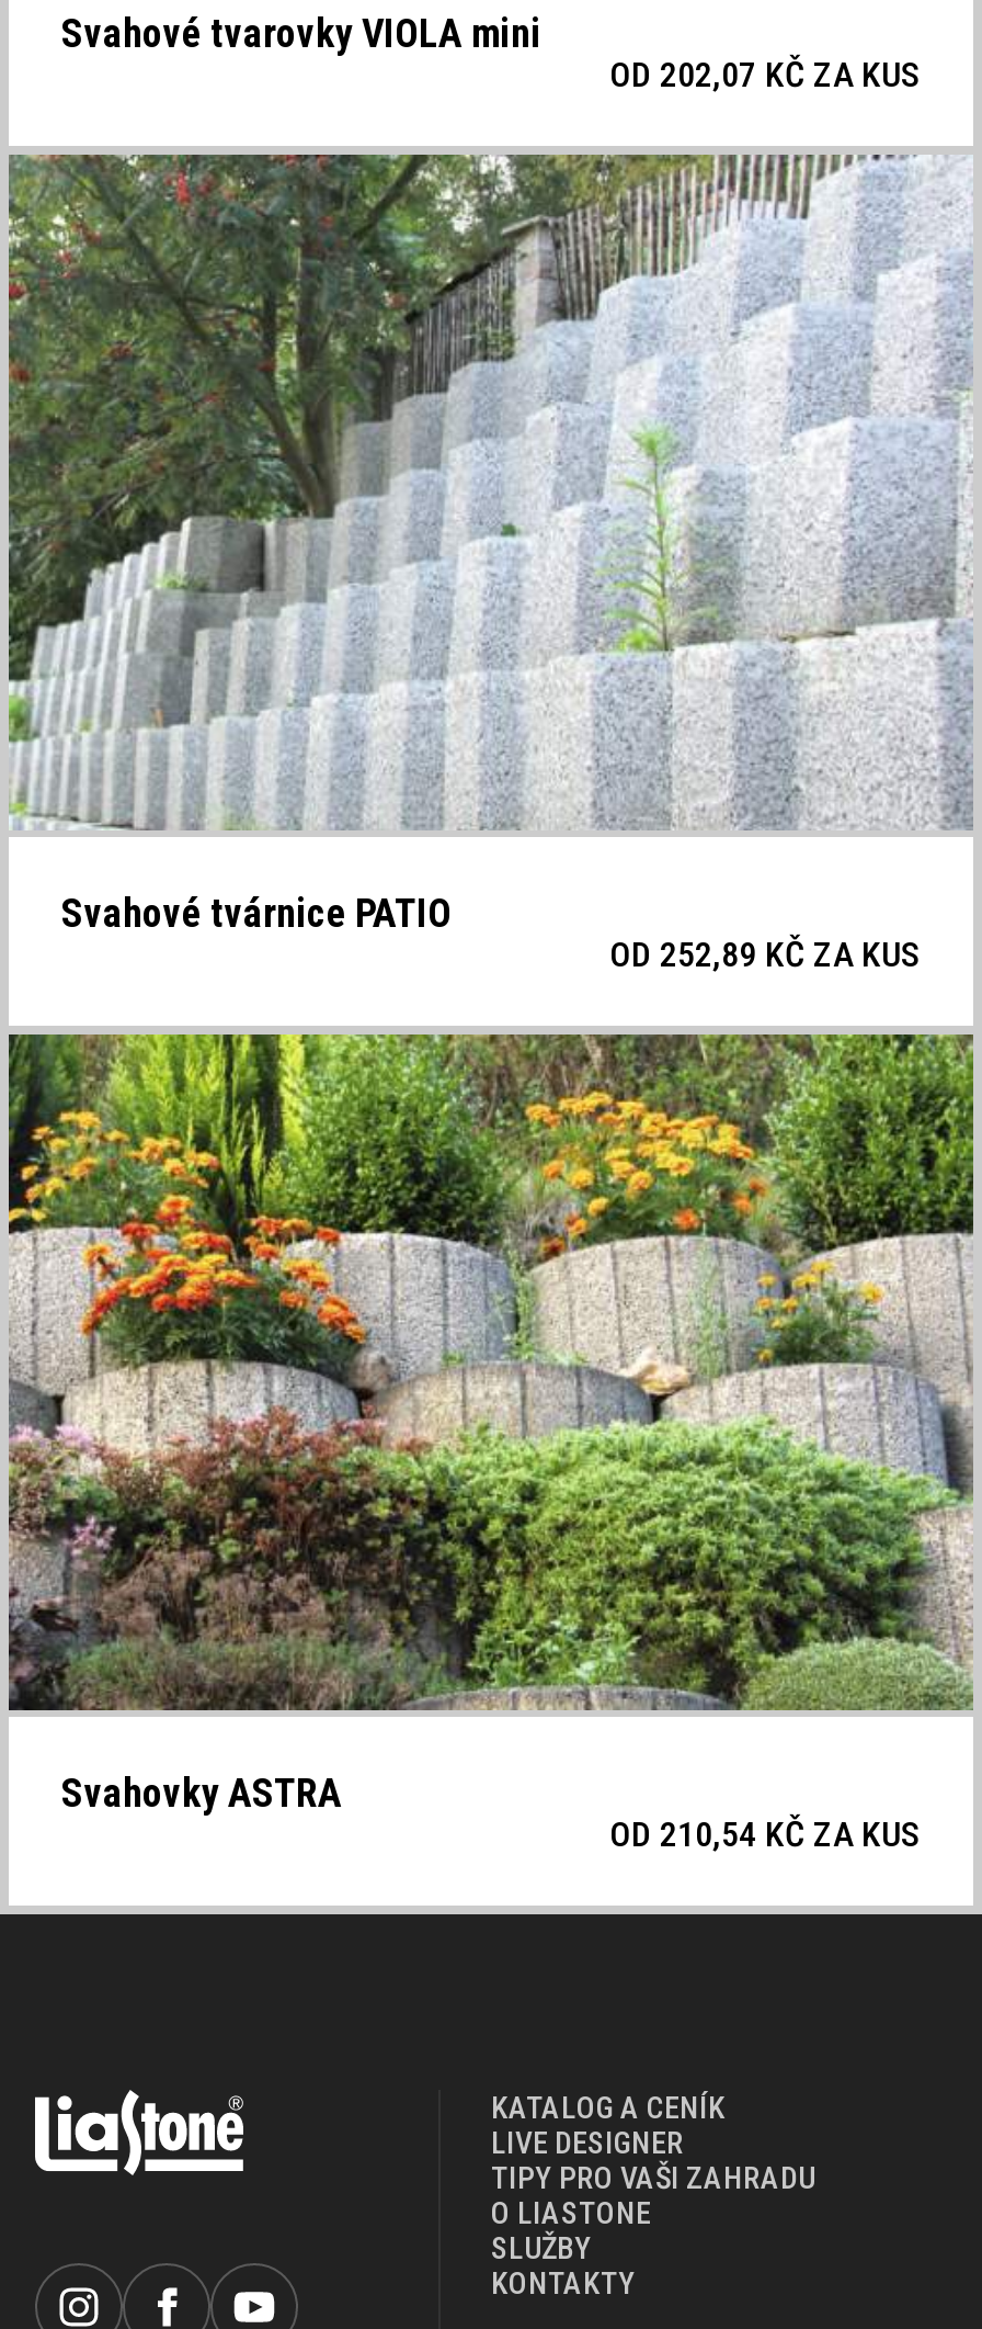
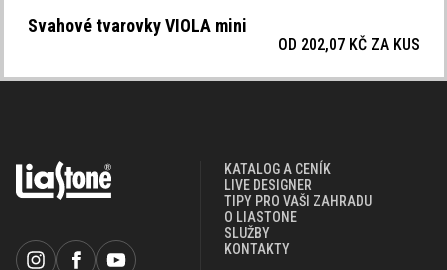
[7,152,973,975] [image] | Svahové tvárnice PATIO | OD 252,89 KČ ZA KUS -> none
[7,1026,975,1855] [image] | Svahovky ASTRA | OD 210,54 KČ ZA KUS -> none

